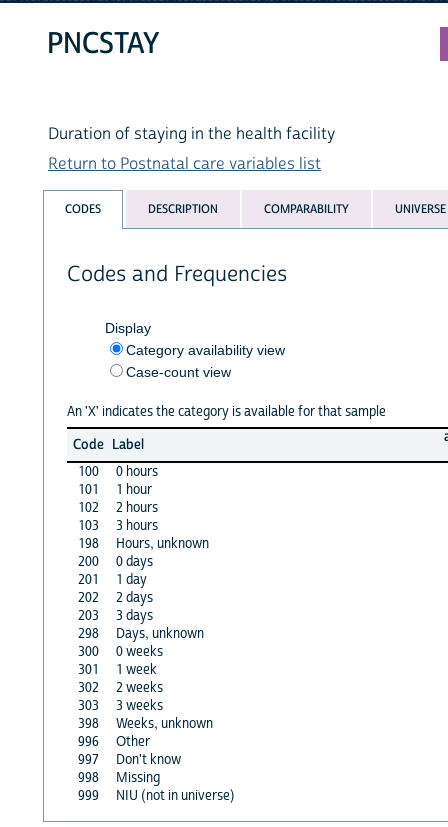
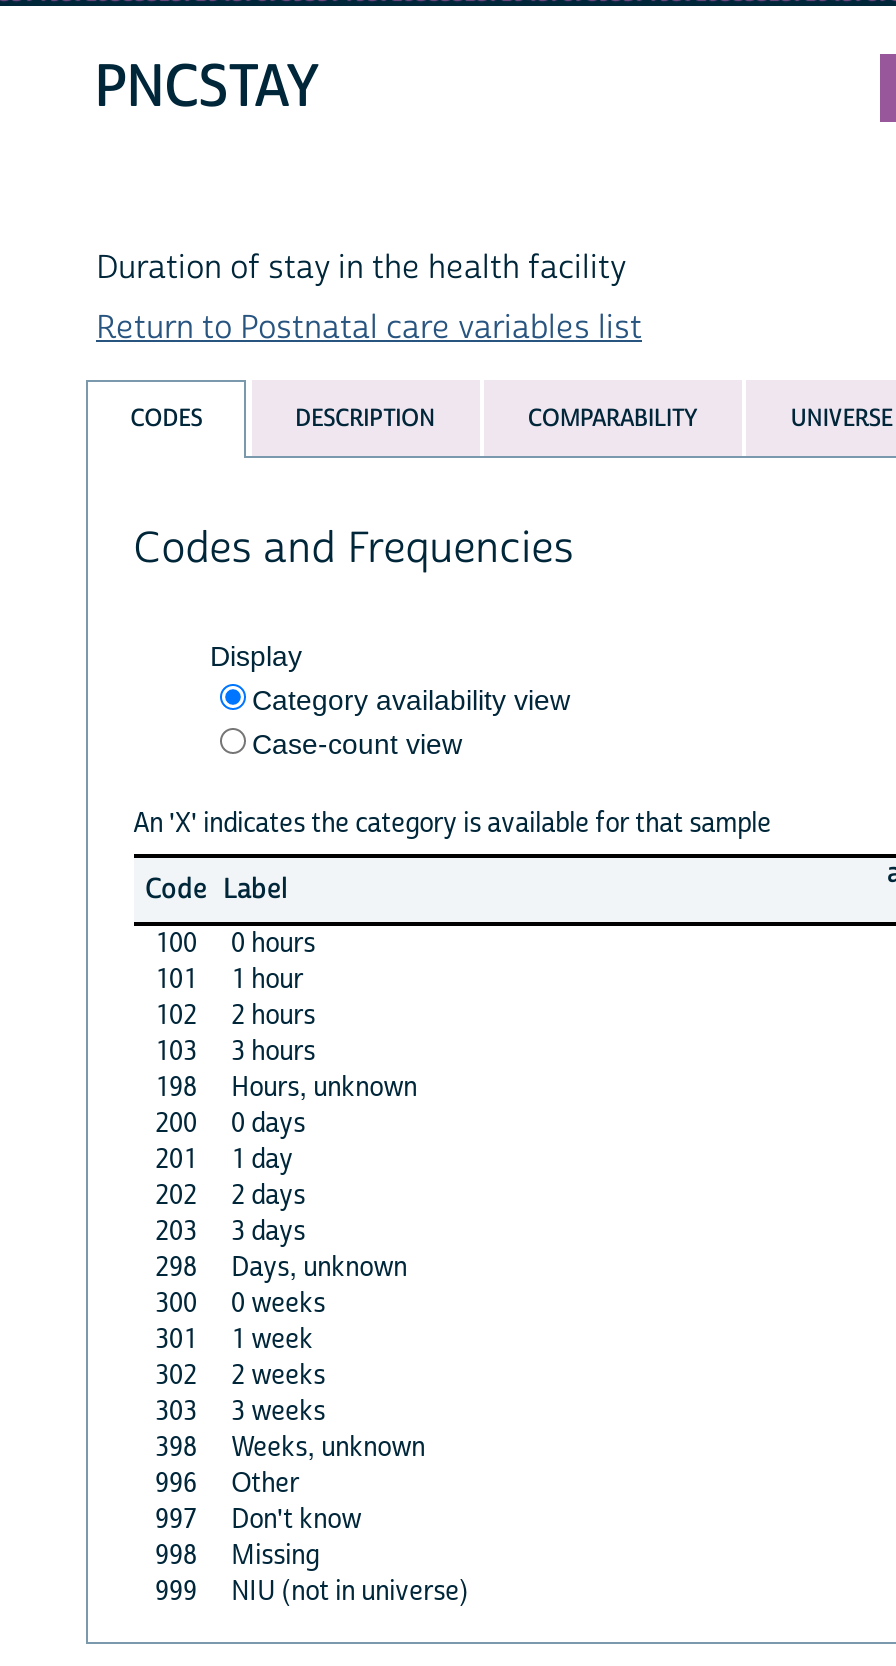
[48,124,335,144] Duration of staying in the health facility -> [96,249,626,289] Duration of stay in the health facility

